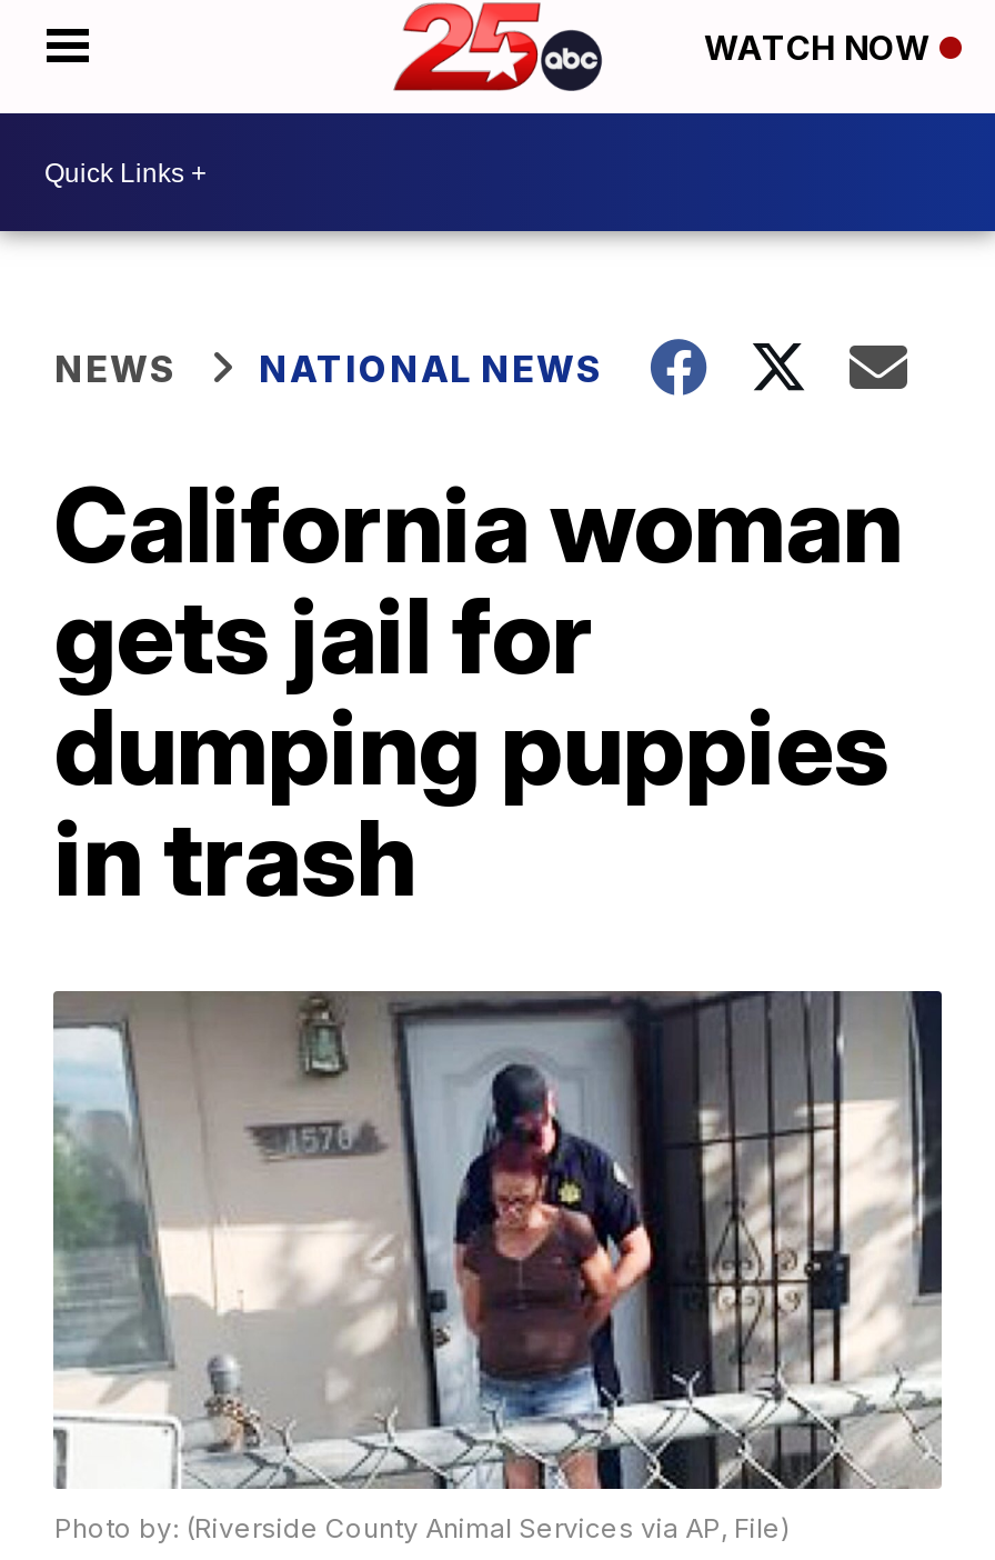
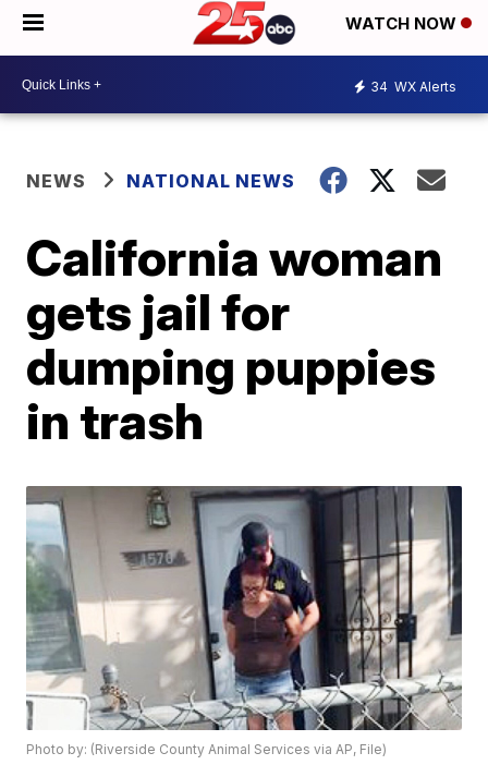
none -> [370,78,456,94] 34 WX Alerts

